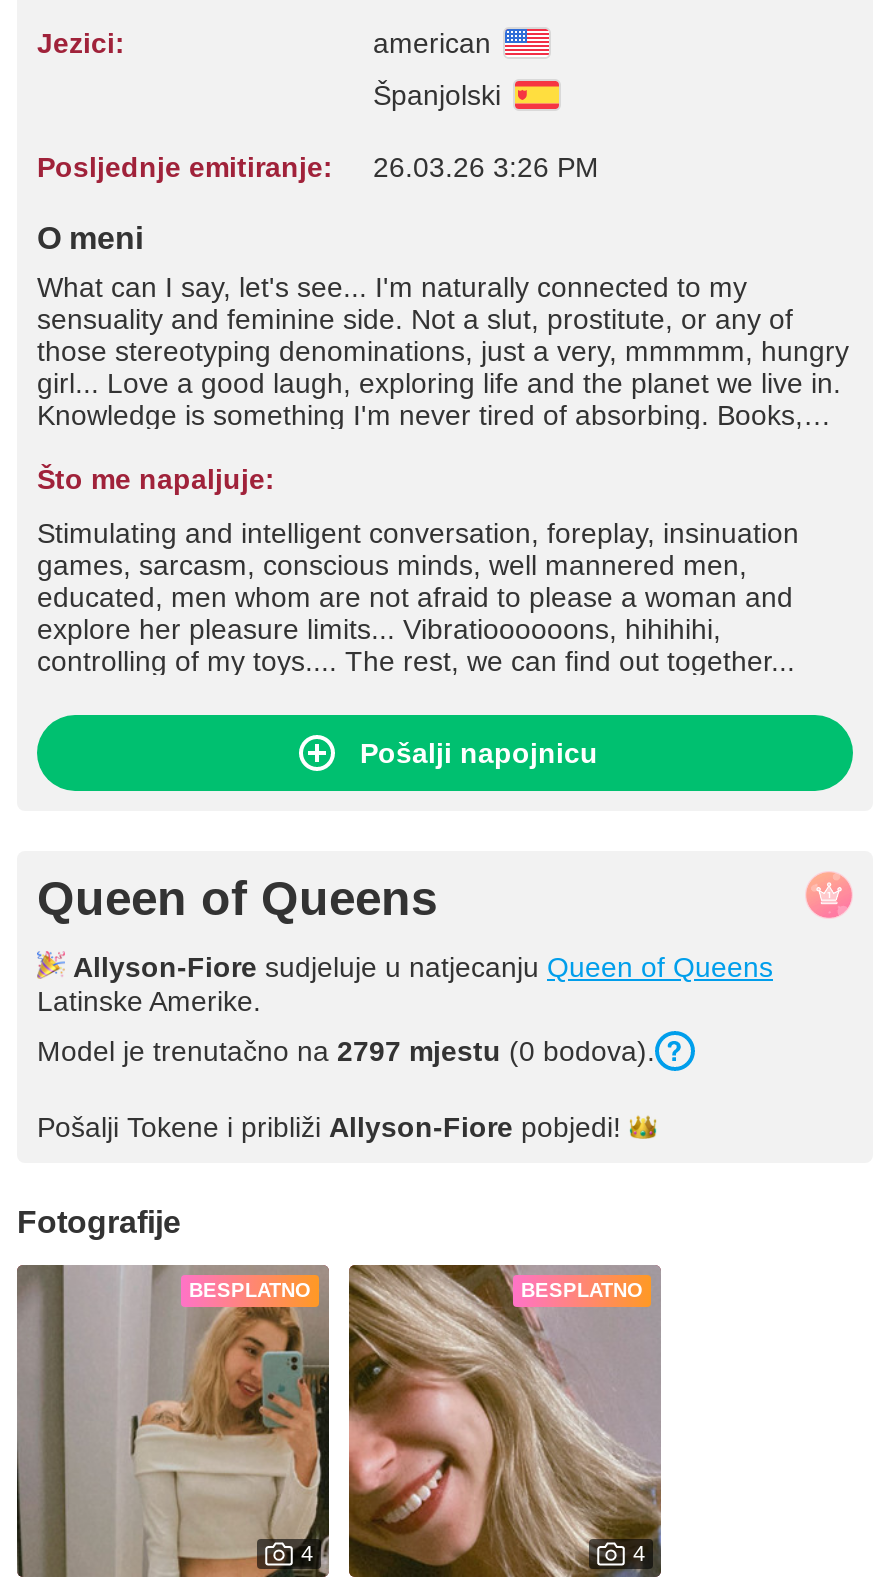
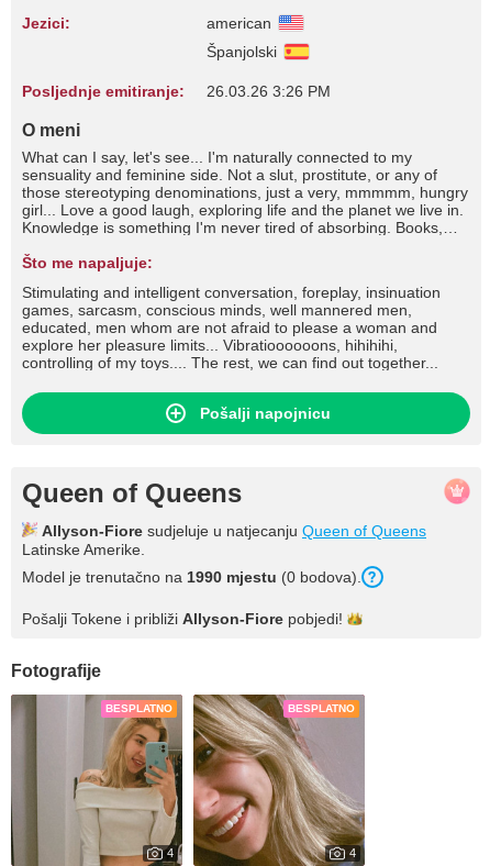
[37,1035,655,1067] Model je trenutačno na 2797 mjestu (0 bodova). -> [22,568,361,586] Model je trenutačno na 1990 mjestu (0 bodova).

